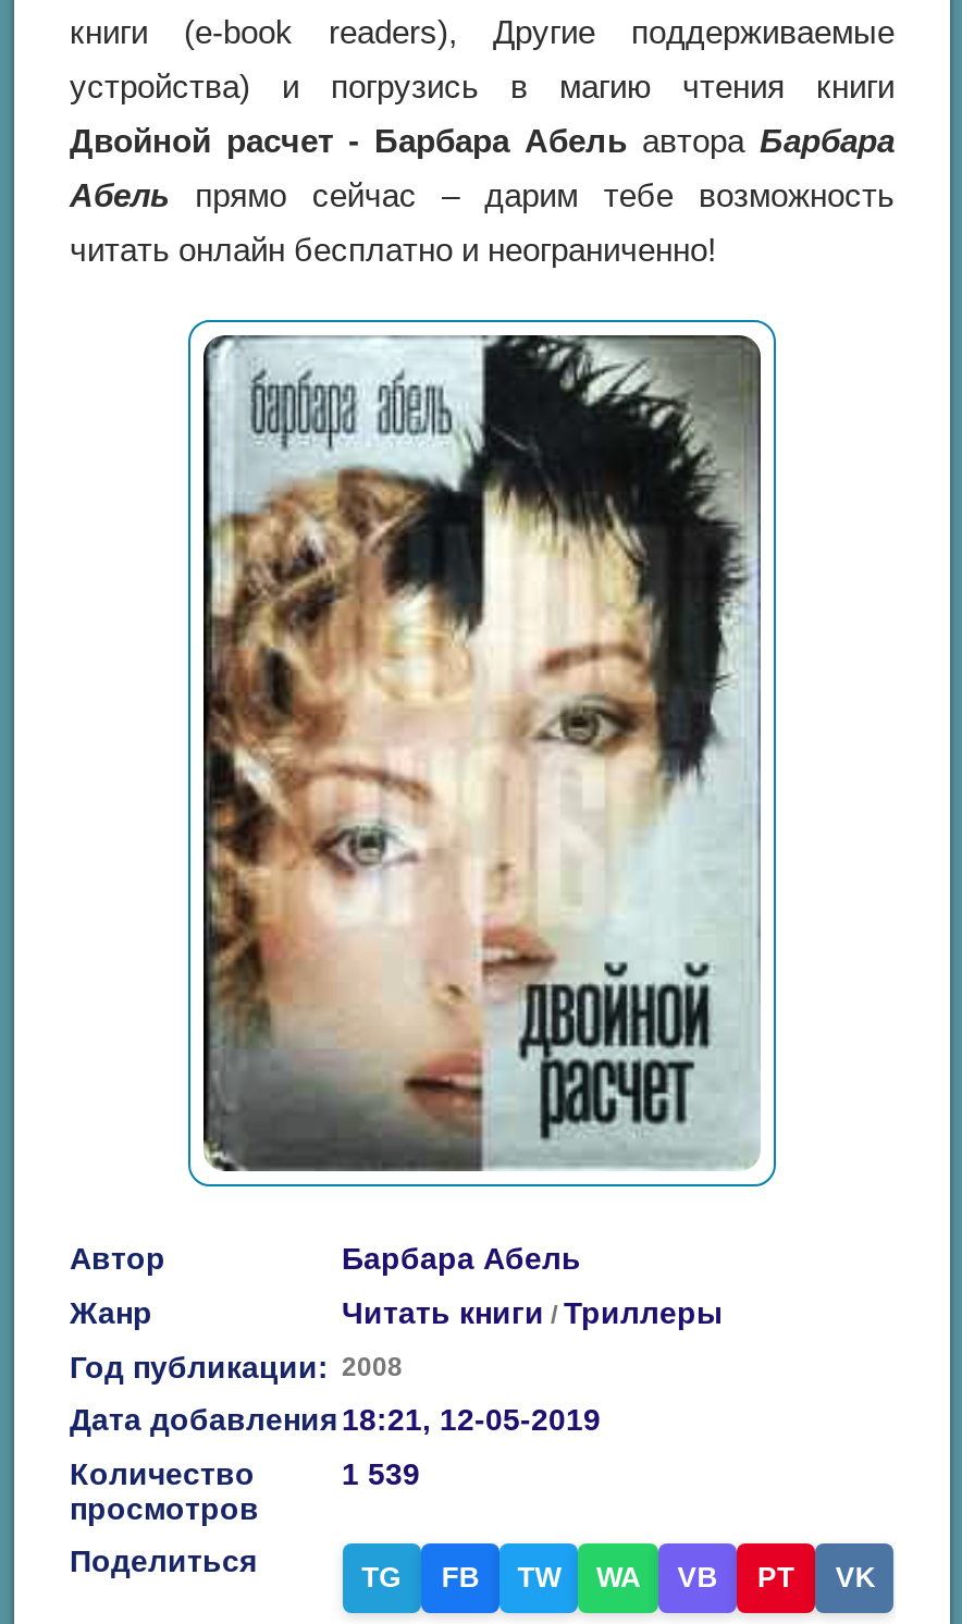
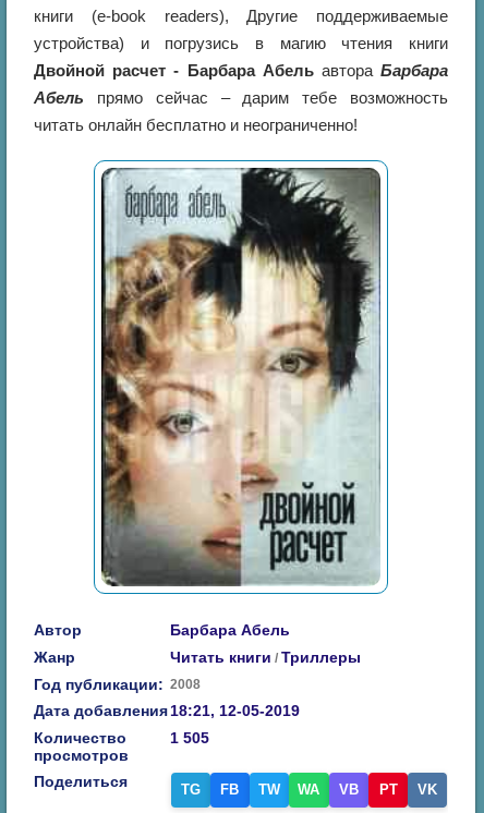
[342,1457,420,1492] 1 539 -> [171,729,210,747] 1 505

